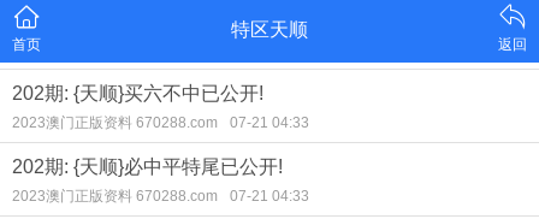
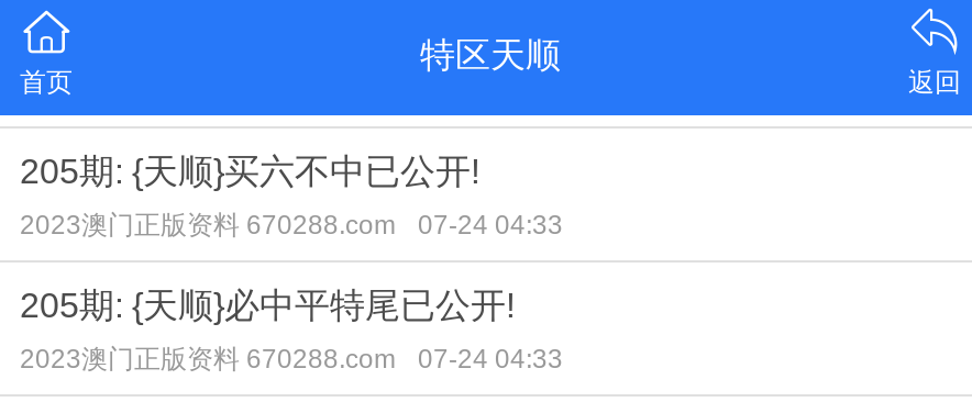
[12,83,263,103] 202期: {天顺}买六不中已公开! -> [20,153,479,190] 205期: {天顺}买六不中已公开!
[12,114,309,131] 2023澳门正版资料 670288.com 07-21 04:33 -> [20,210,563,241] 2023澳门正版资料 670288.com 07-24 04:33
[12,156,283,177] 202期: {天顺}必中平特尾已公开! -> [20,287,515,324] 205期: {天顺}必中平特尾已公开!
[12,188,309,205] 2023澳门正版资料 670288.com 07-21 04:33 -> [20,344,563,375] 2023澳门正版资料 670288.com 07-24 04:33

